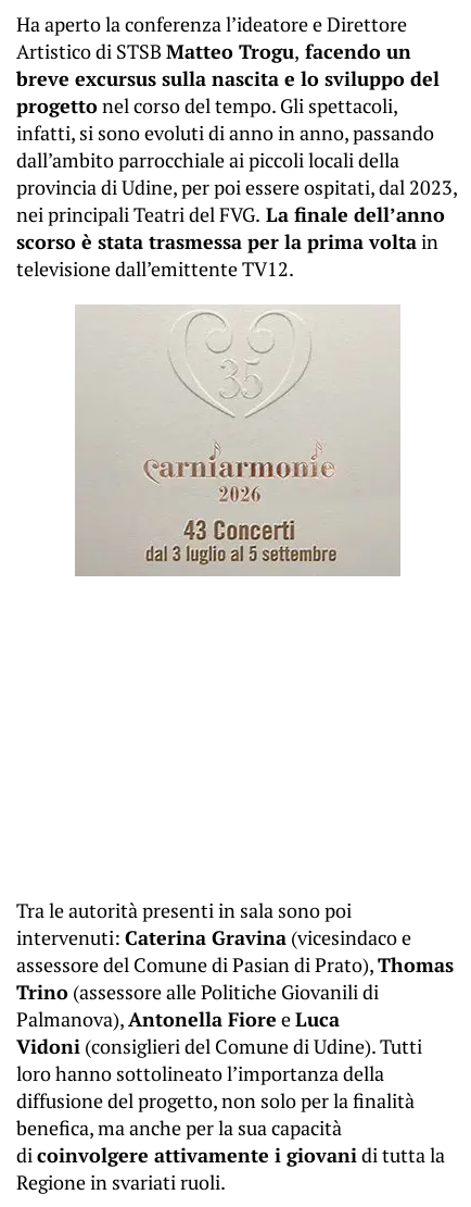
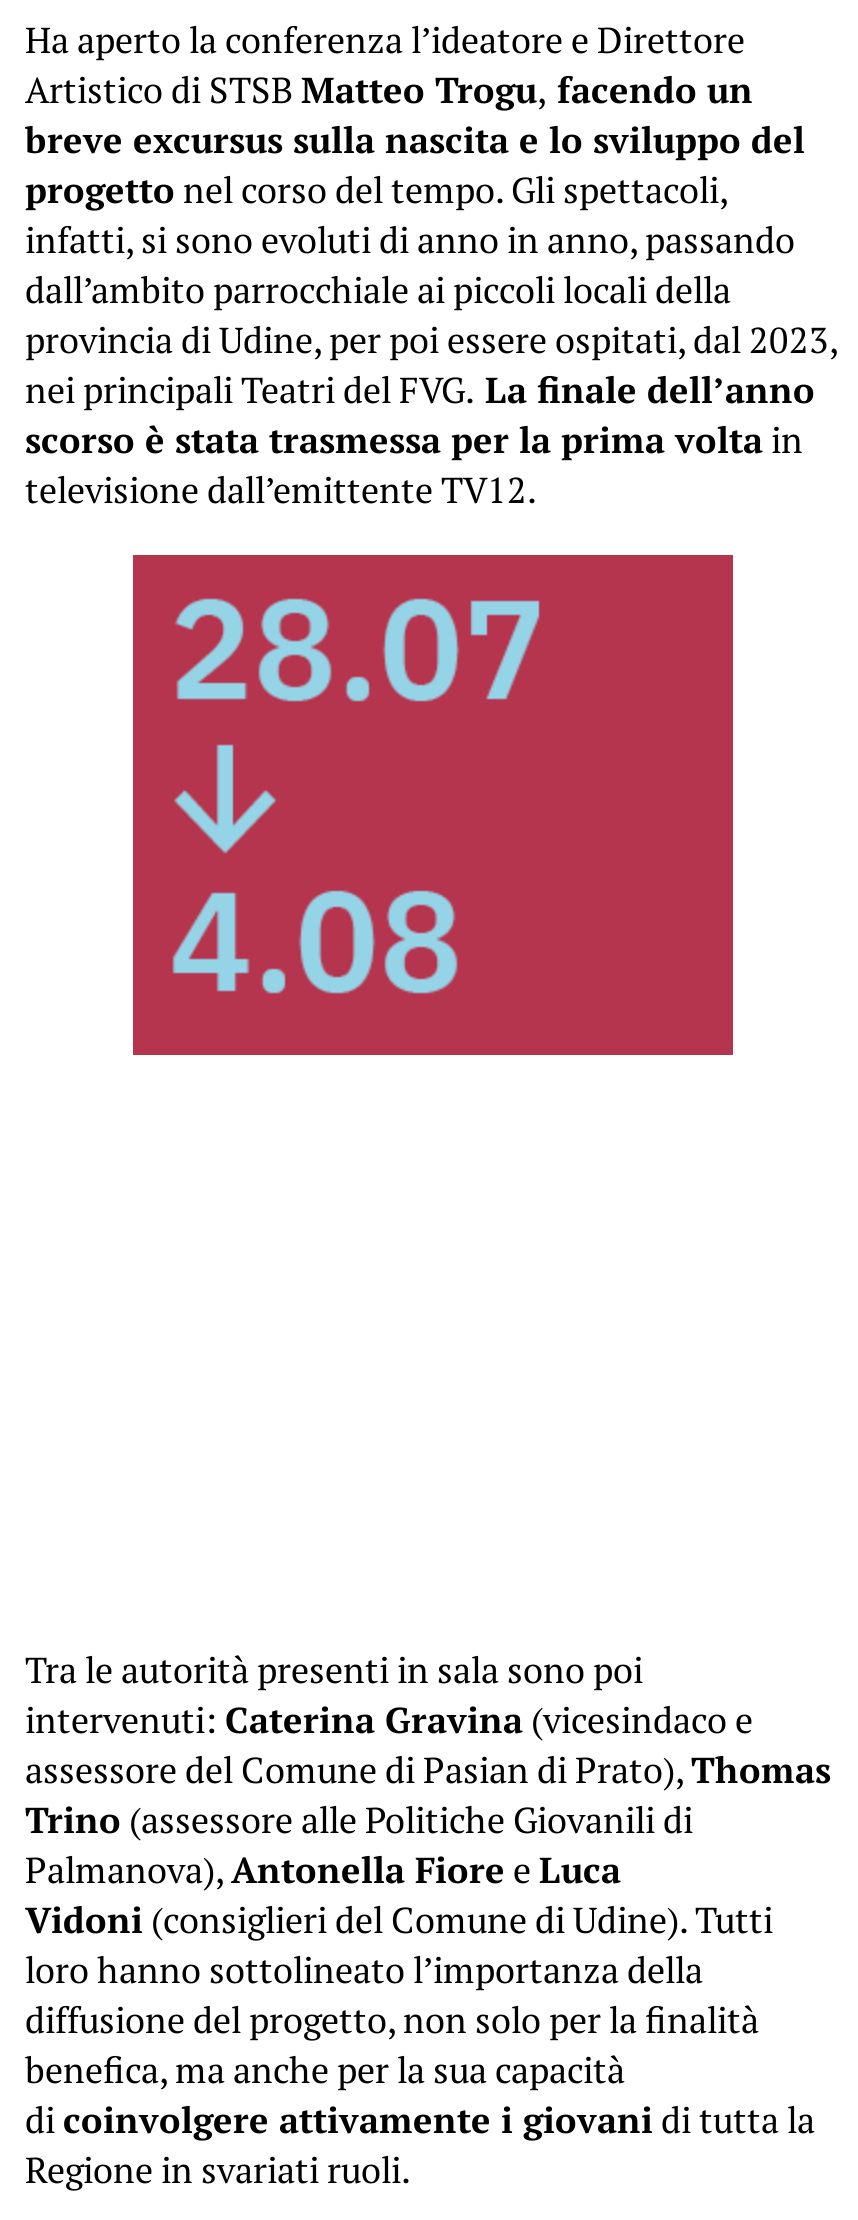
[75,304,400,576] [image] -> [131,553,735,1057] [image]

